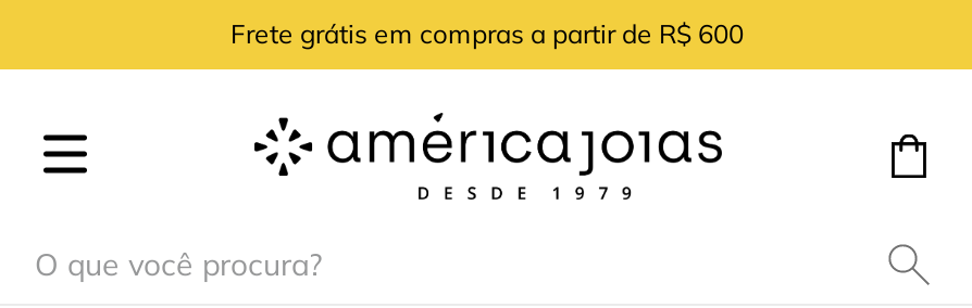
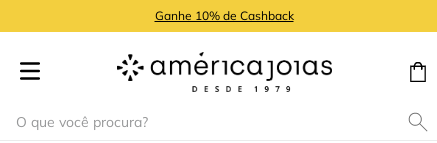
[230,17,744,50] Frete grátis em compras a partir de R$ 600 -> [154,8,293,23] Ganhe 10% de Cashback

